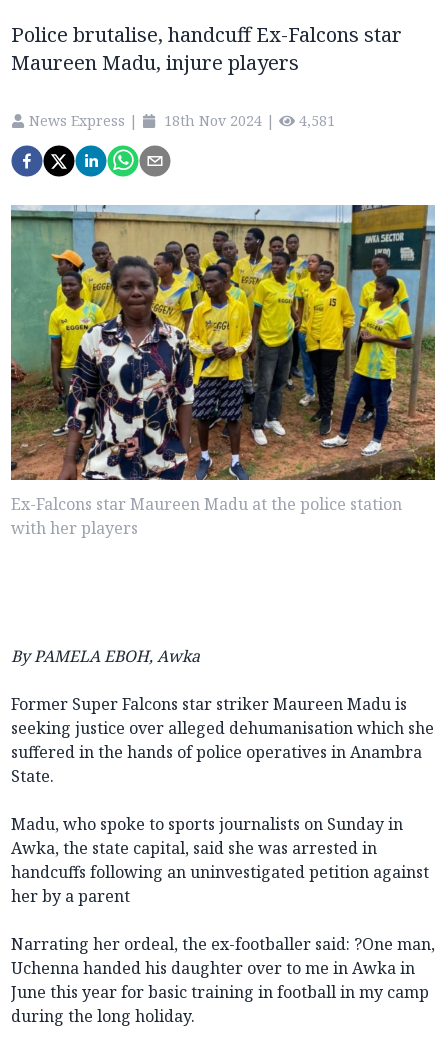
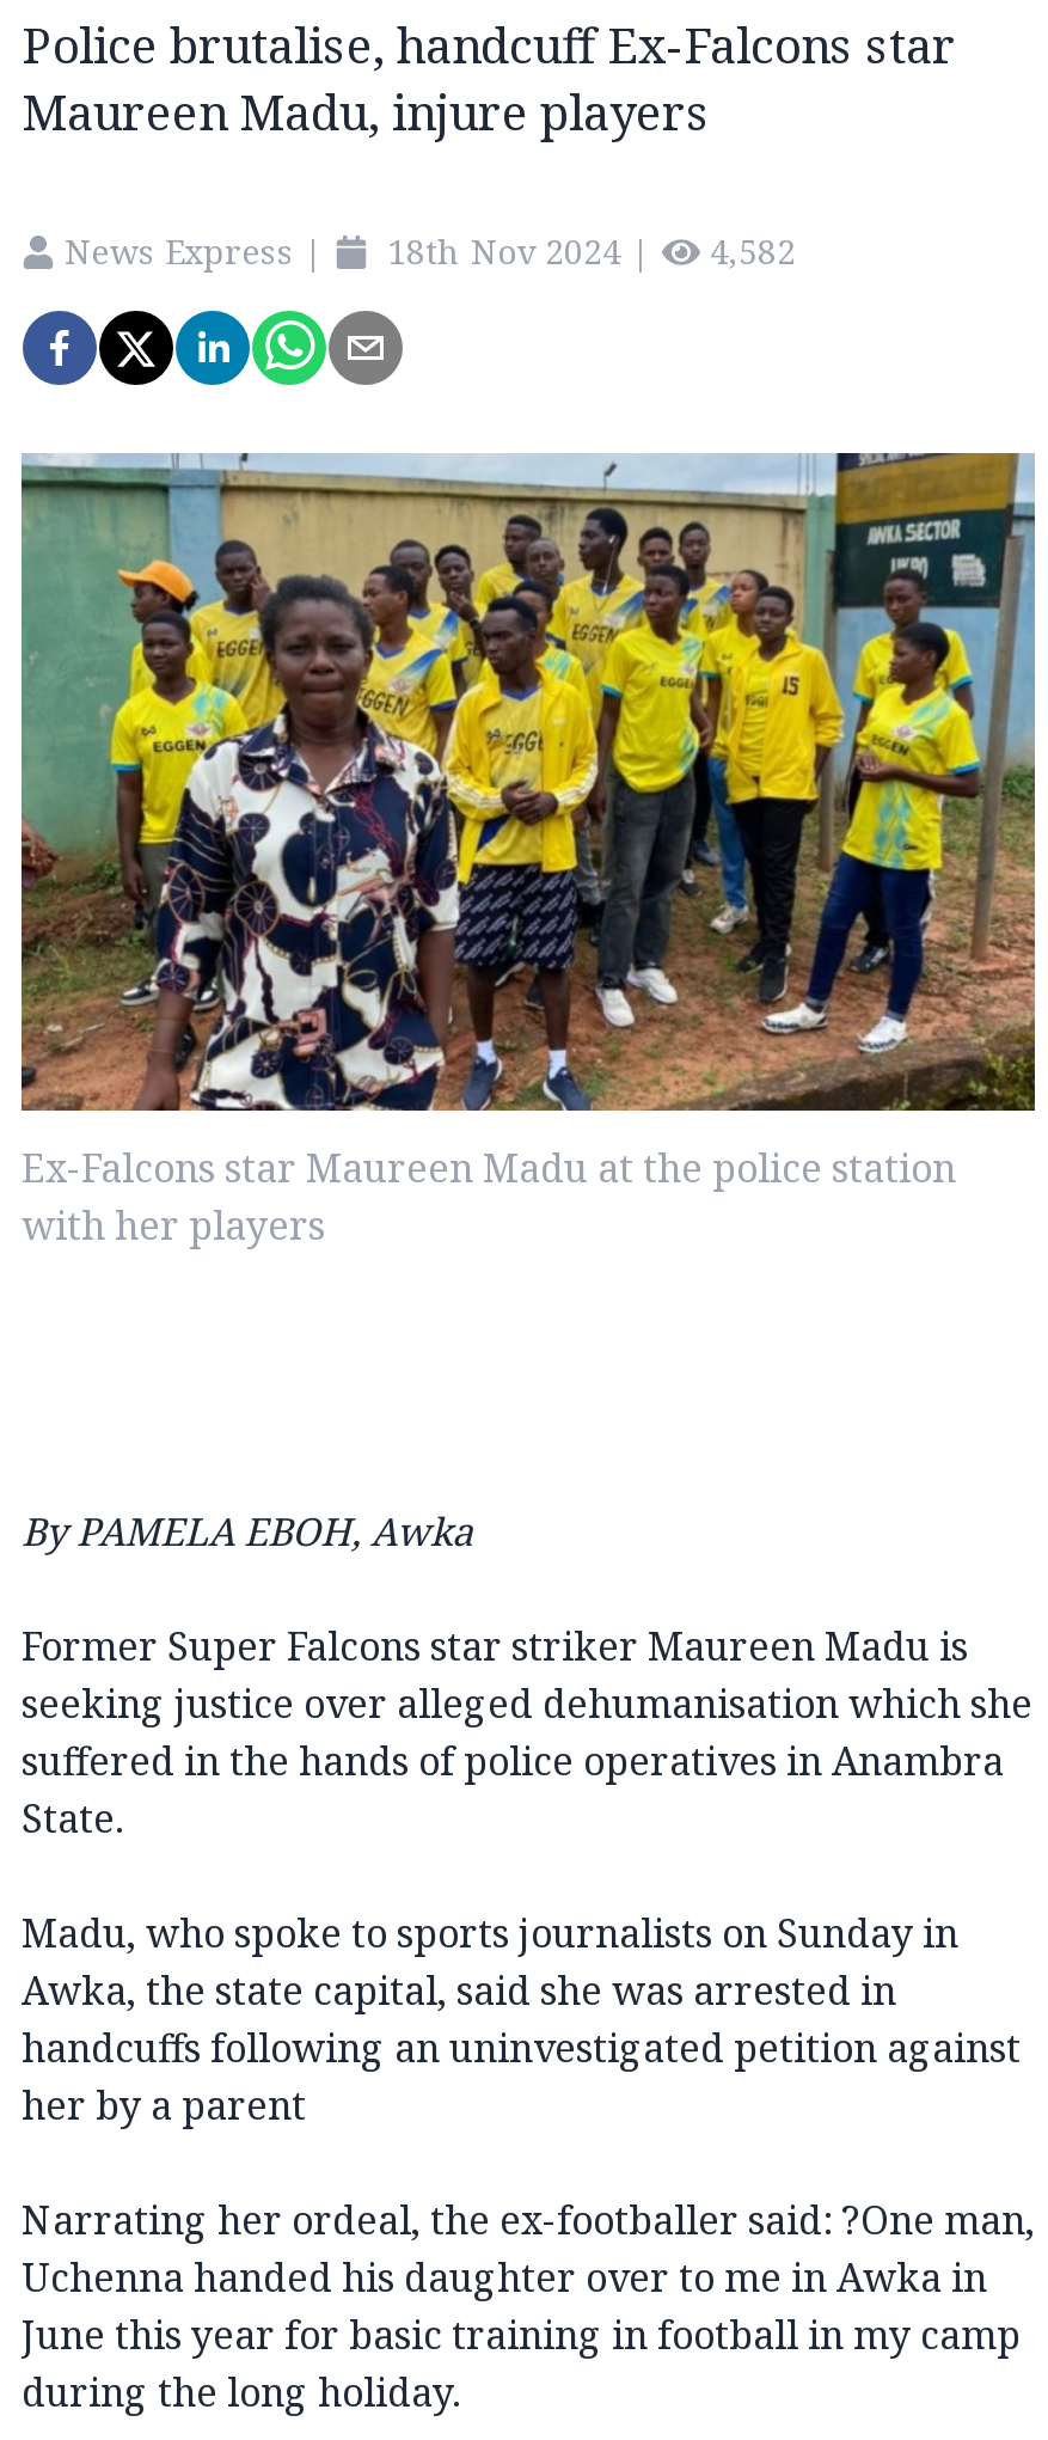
[299,111,335,130] 4,581 -> [710,229,796,274] 4,582

